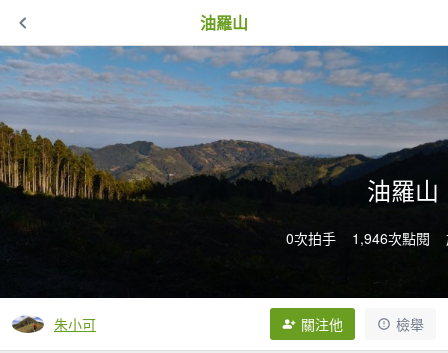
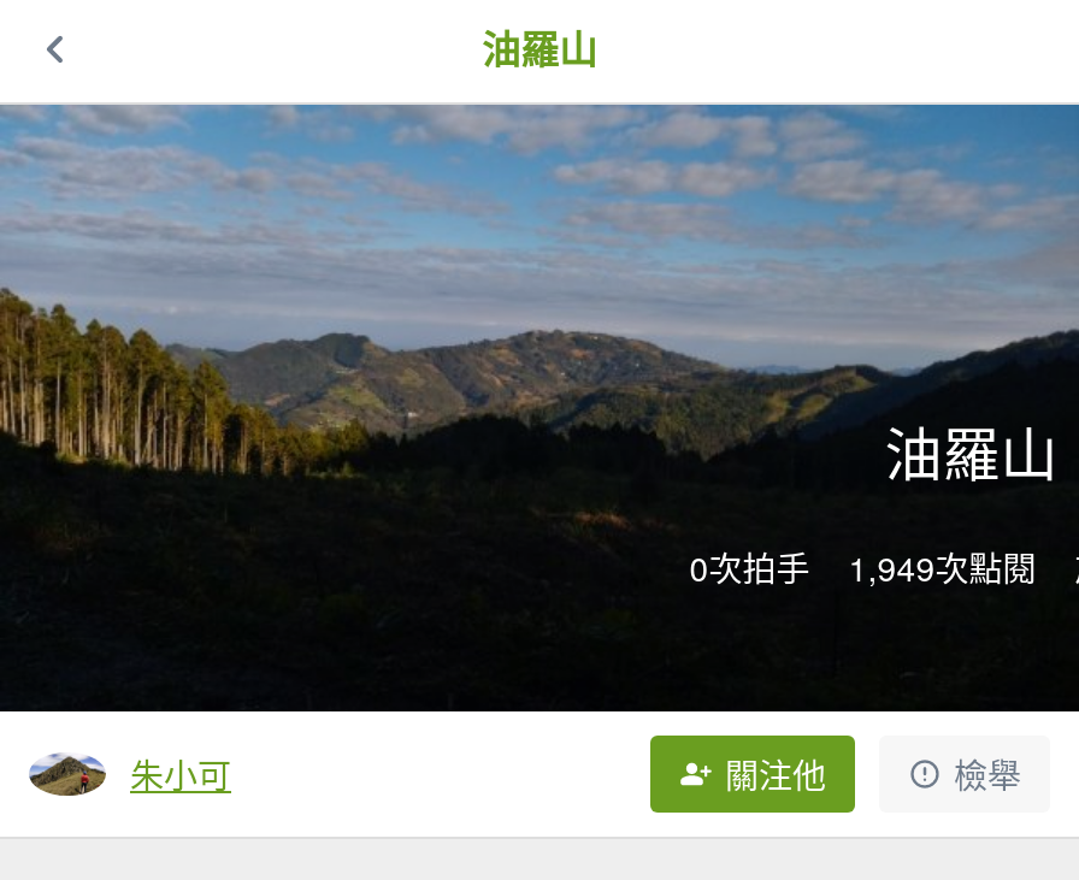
[352,228,430,248] 1,946次點閱 -> [848,542,1036,591] 1,949次點閱

